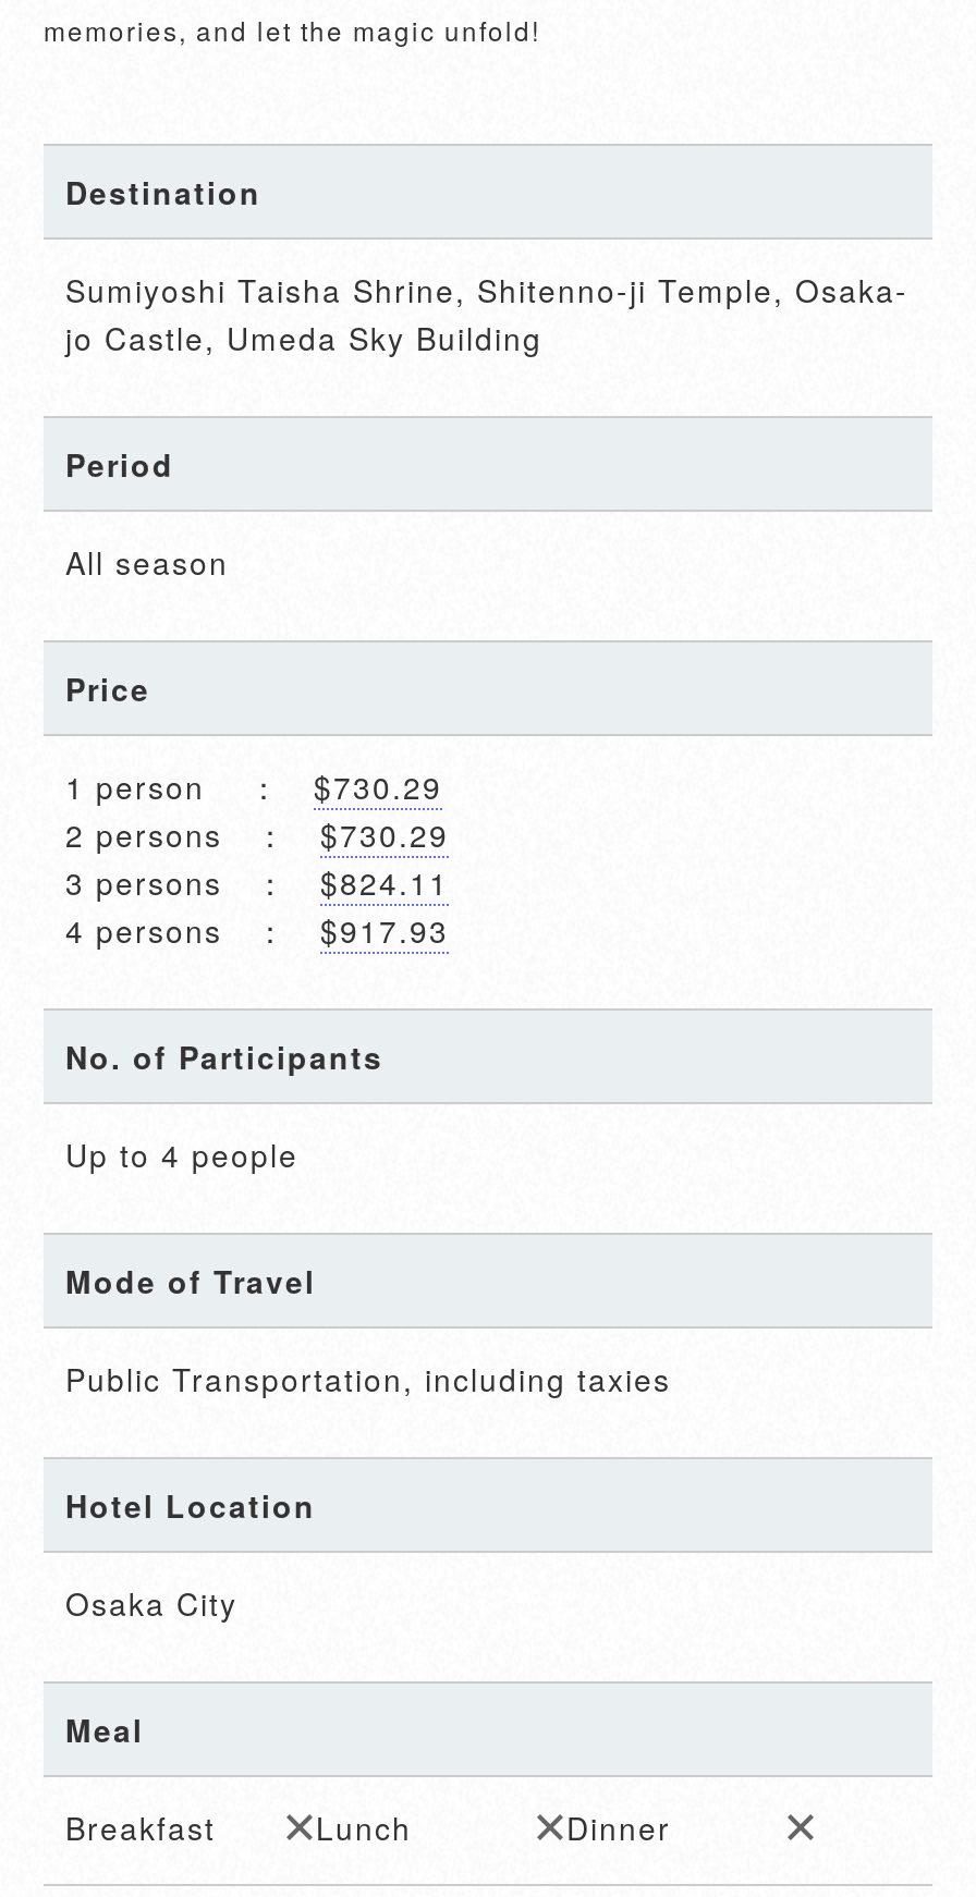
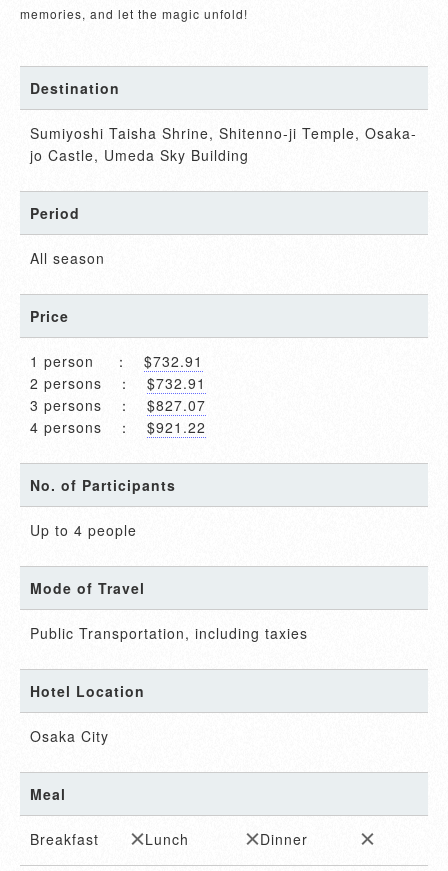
[65,764,442,807] 1 person ：$730.29 -> [30,351,203,371] 1 person ：$732.91
[65,812,449,855] 2 persons ：$730.29 -> [30,373,206,393] 2 persons ：$732.91
[65,859,449,903] 3 persons ：$824.11 -> [30,395,206,415] 3 persons ：$827.07
[65,907,449,951] 4 persons ：$917.93 -> [30,417,206,437] 4 persons ：$921.22

